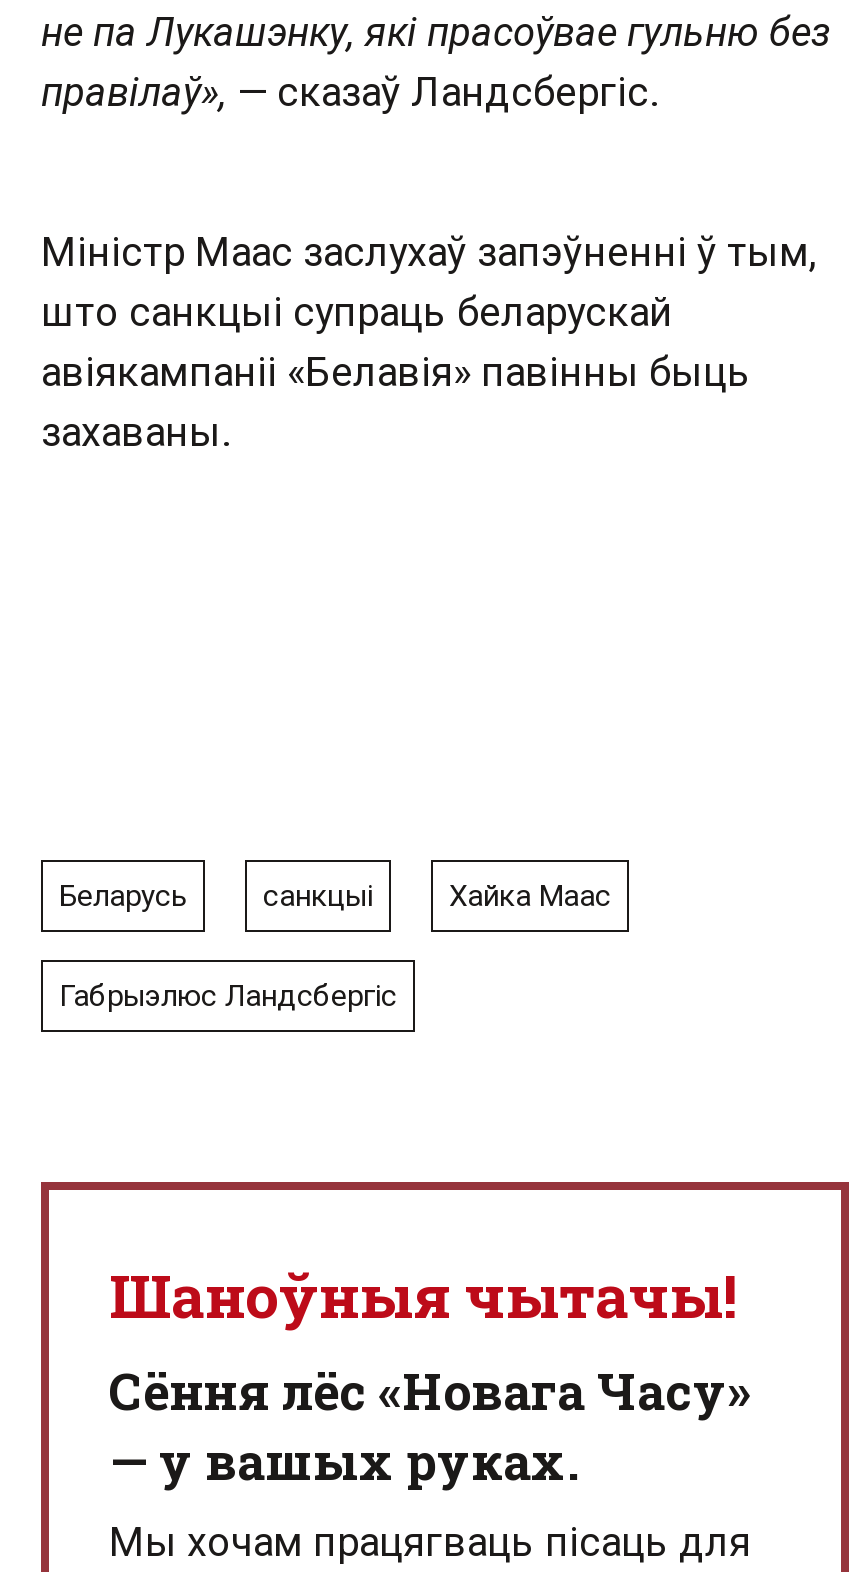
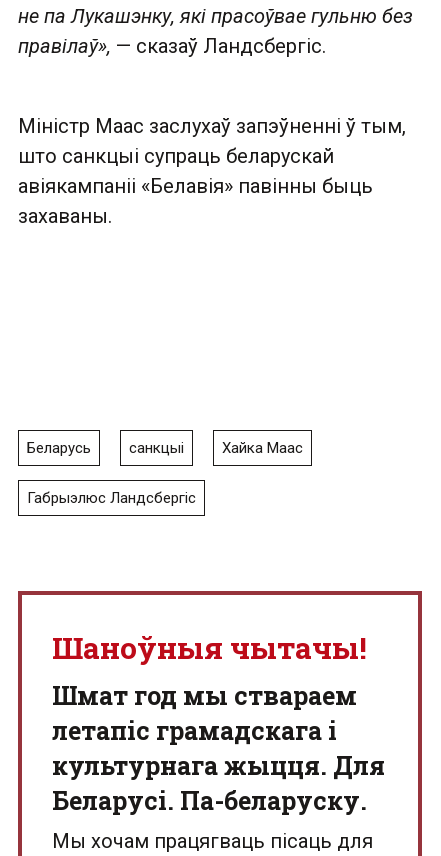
[109,1358,751,1494] Сёння лёс «Новага Часу» | — у вашых руках. -> [52,679,385,817] Шмат год мы ствараем | летапіс грамадскага і | культурнага жыцця. Для | Беларусі. Па-беларуску.

